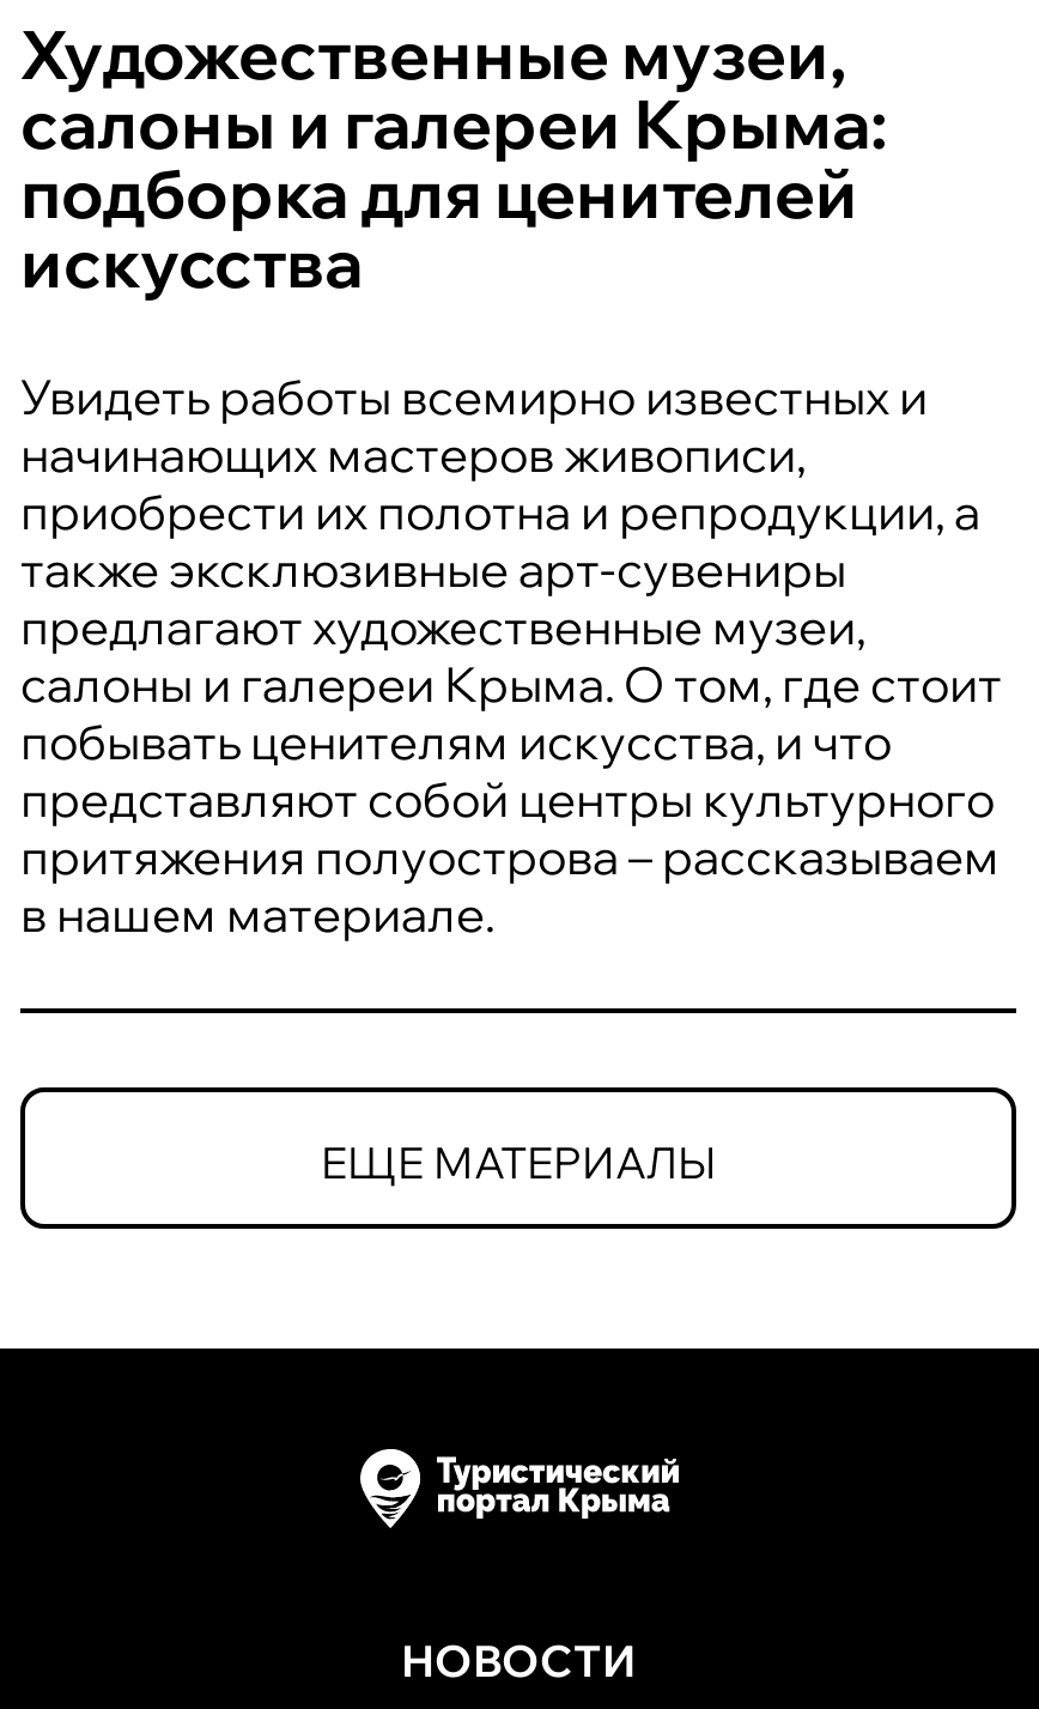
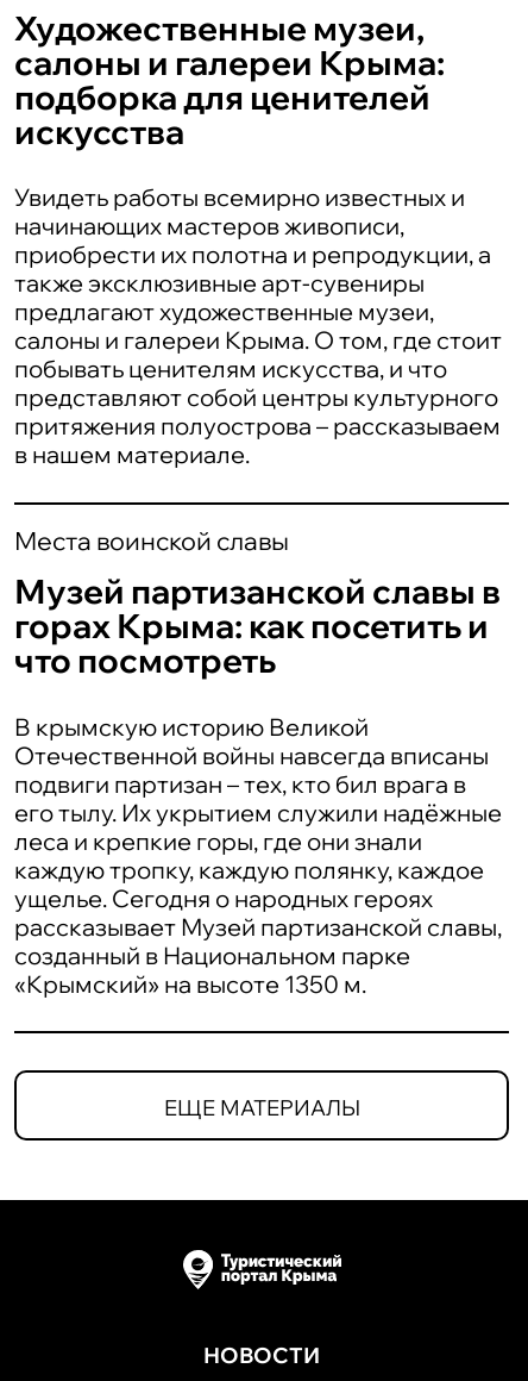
none -> [14,525,502,998] Места воинской славы | Музей партизанской славы в | горах Крыма: как посетить и | что посмотреть | В крымскую историю Великой | Отечественной войны навсегда вписаны | подвиги партизан – тех, кто бил врага в | его тылу. Их укрытием служили надёжные | леса и крепкие горы, где они знали | каждую тропку, каждую полянку, каждое | ущелье. Сегодня о народных героях | рассказывает Музей партизанской славы, | созданный в Национальном парке | «Крымский» на высоте 1350 м.

